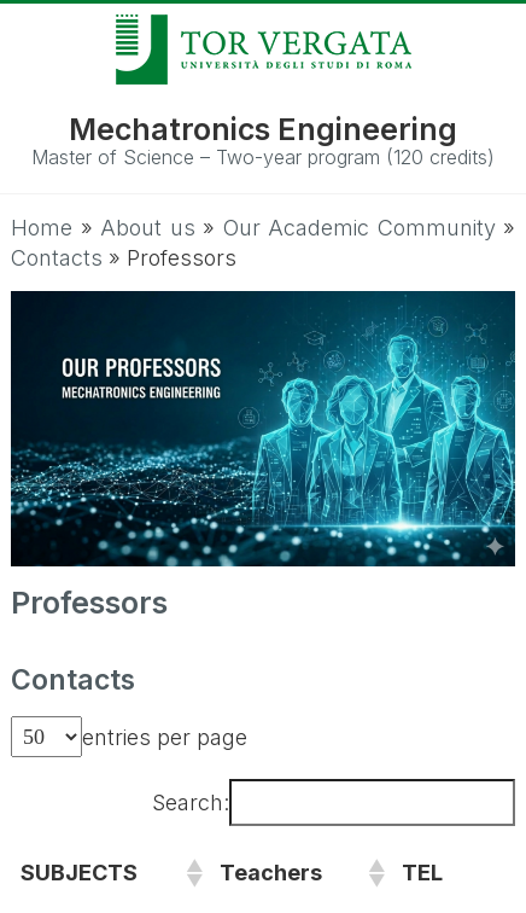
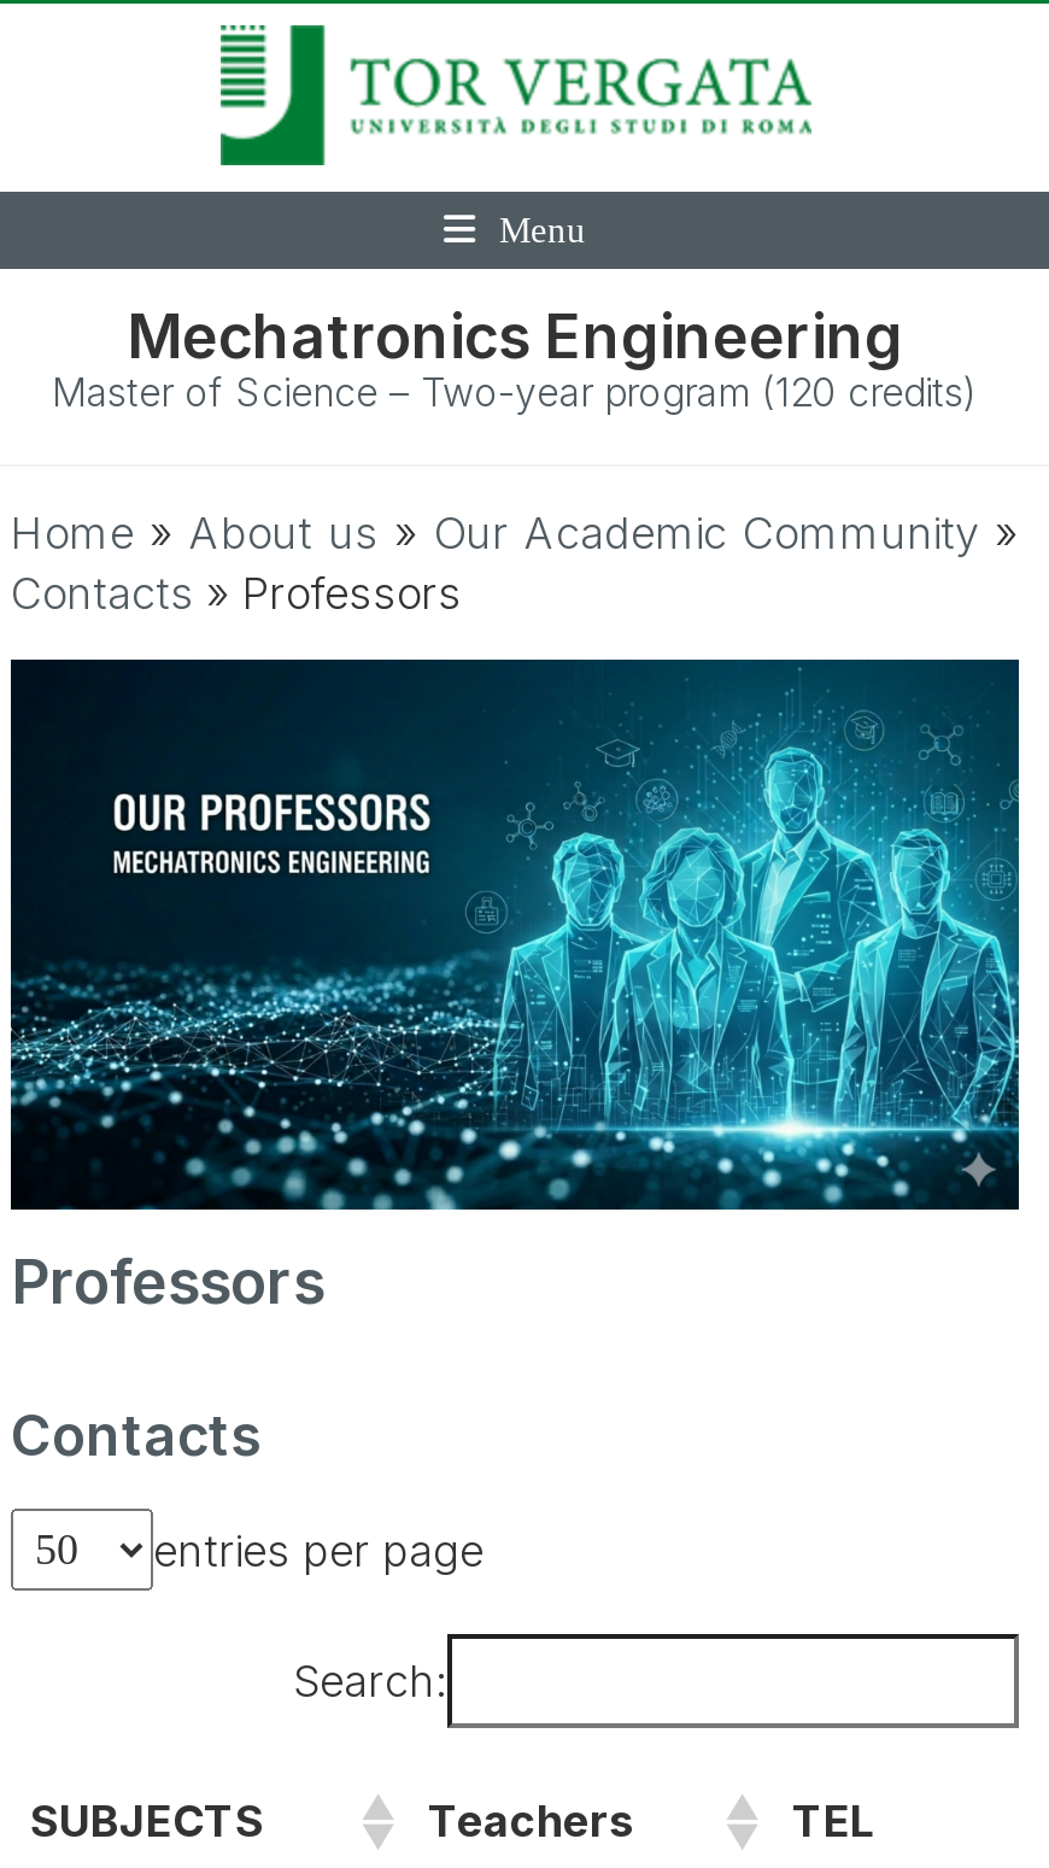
none -> [499,211,586,250] Menu

